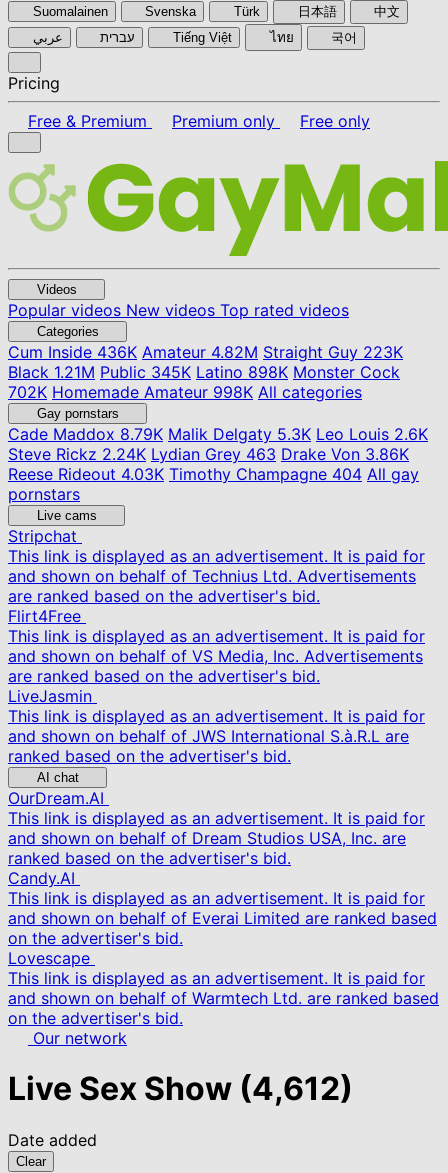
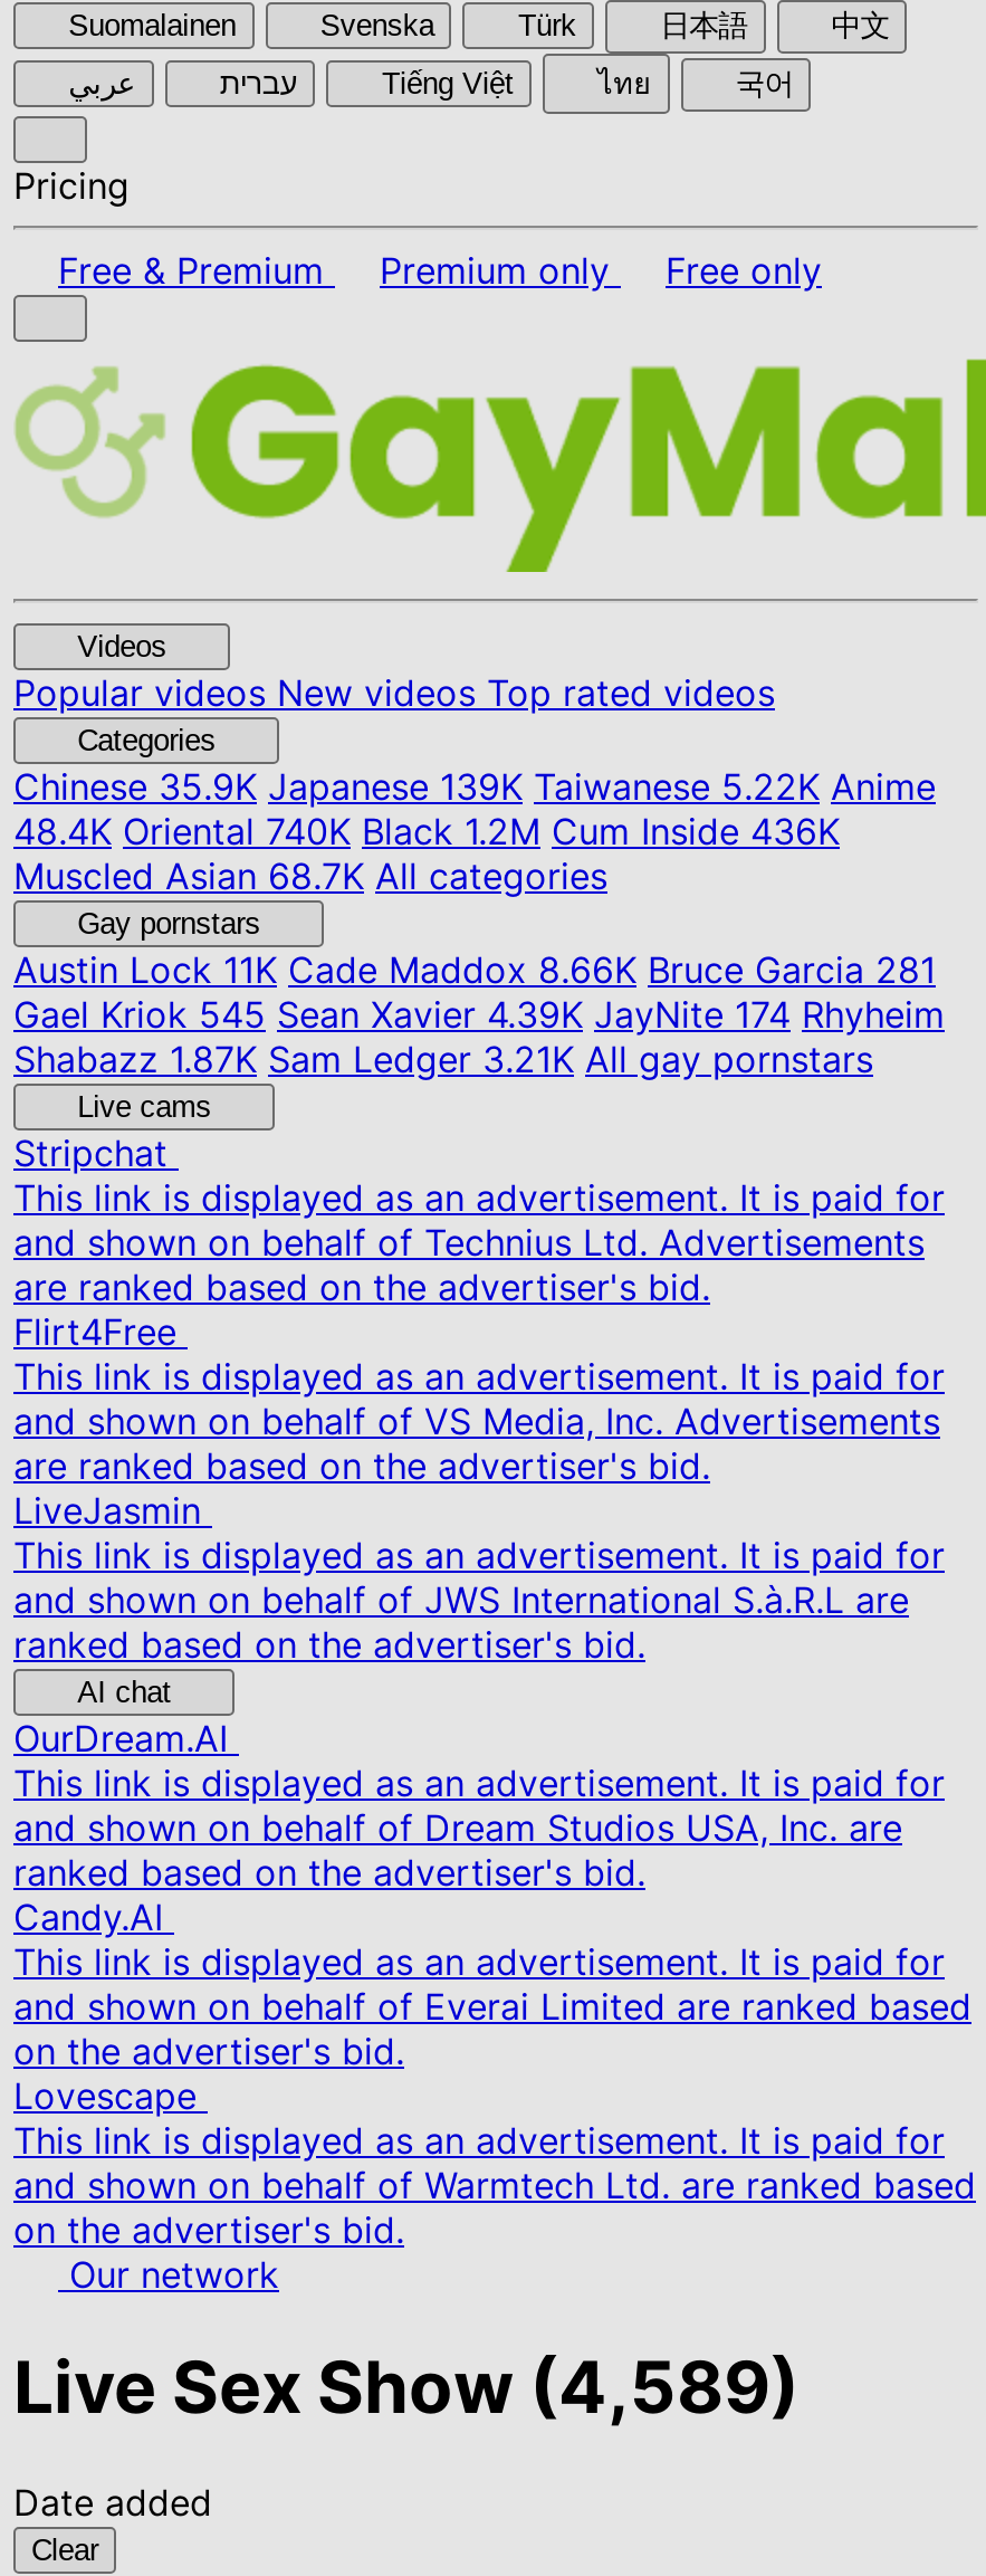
[8,342,403,402] Cum Inside436K Amateur 4.82M Straight Guy 223K | Black 1.21M Public 345K Latino 898K Monster Cock | 702K Homemade Amateur 998K All categories -> [13,764,936,898] Chinese35.9K Japanese 139K Taiwanese 5.22K Anime | 48.4K Oriental 740K Black 1.2M Cum Inside 436K | Muscled Asian 68.7K All categories
[8,424,428,504] Cade Maddox8.79K Malik Delgaty 5.3K Leo Louis 2.6K | Steve Rickz 2.24K Lydian Grey463 Drake Von 3.86K | Reese Rideout 4.03K Timothy Champagne 404 All gay | pornstars -> [13,947,945,1081] Austin Lock11K Cade Maddox 8.66K Bruce Garcia 281 | Gael Kriok 545 Sean Xavier 4.39K JayNite 174 Rhyheim | Shabazz 1.87K Sam Ledger 3.21K All gay pornstars
[8,1069,353,1108] Live Sex Show (4,612) -> [13,2345,800,2432] Live Sex Show (4,589)

